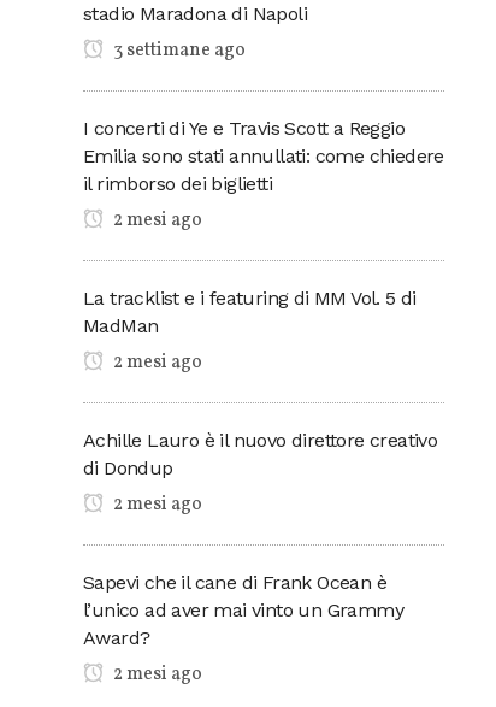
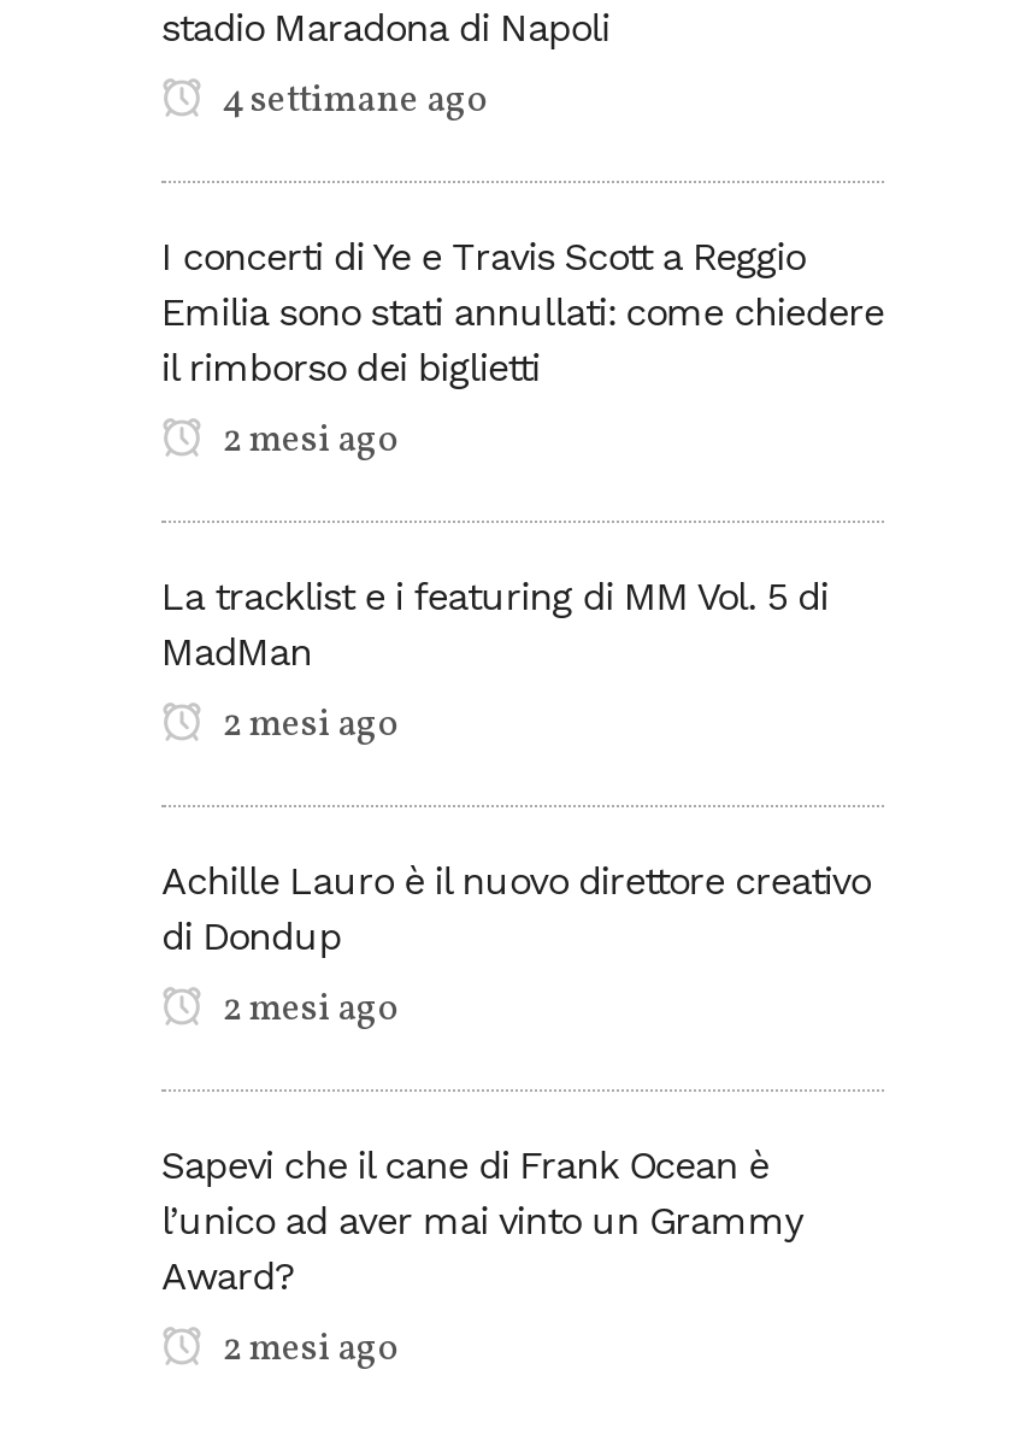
[110,37,246,64] 3 settimane ago -> [214,75,489,128] 4 settimane ago

